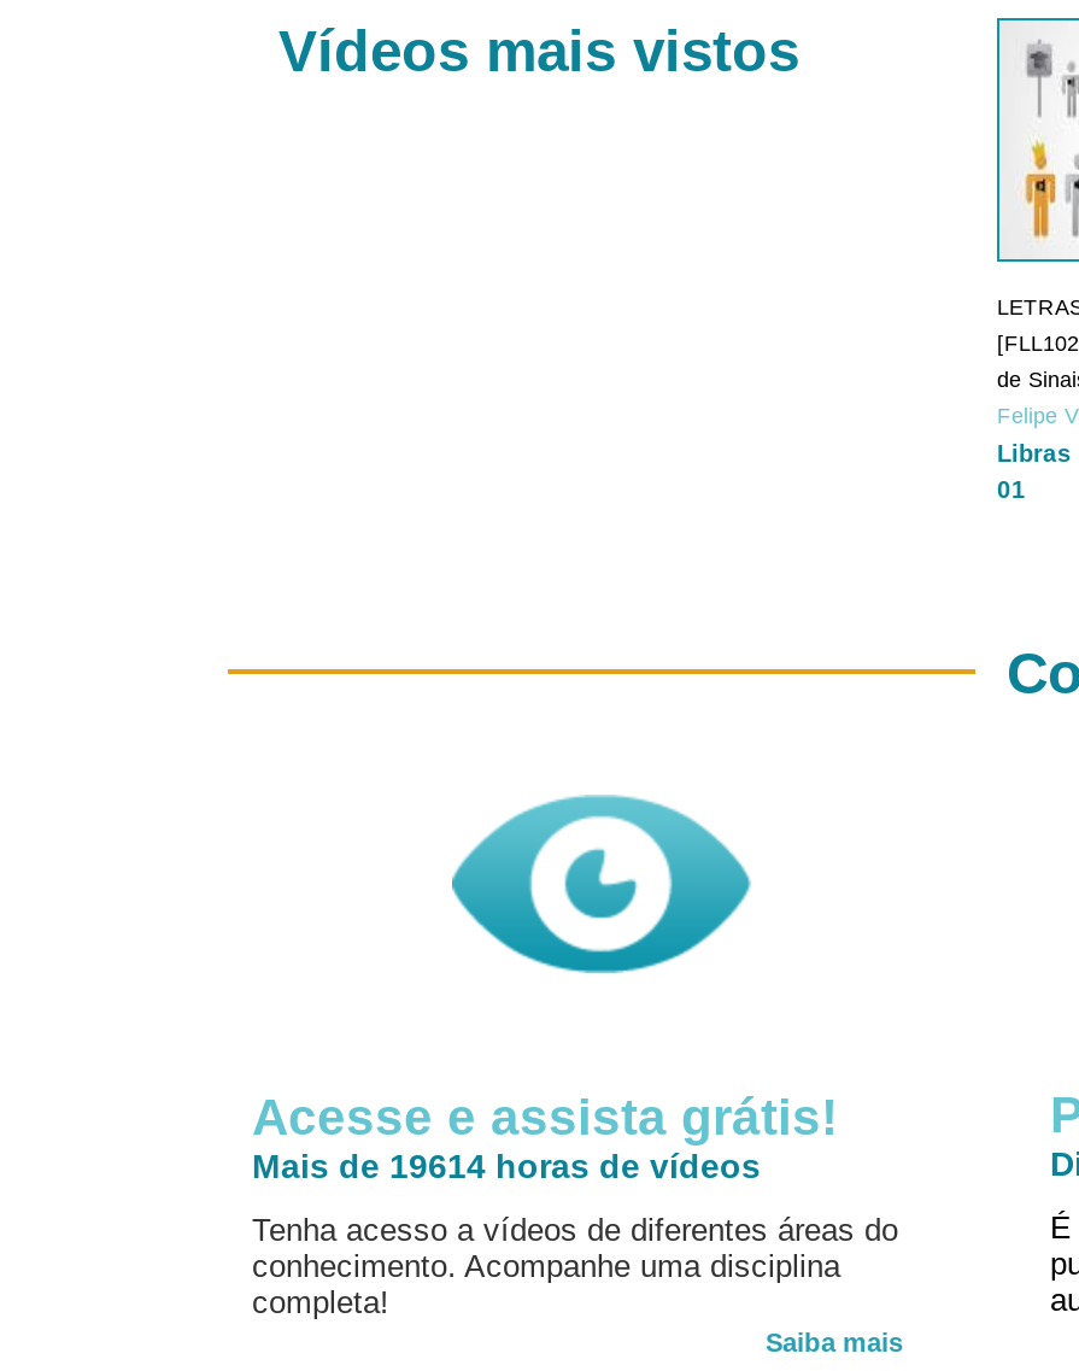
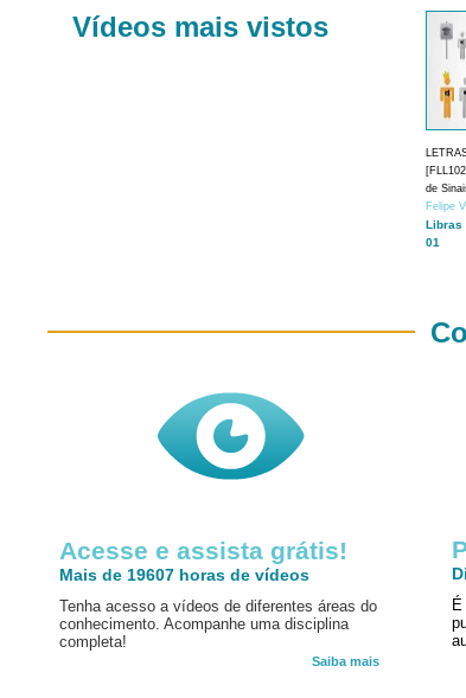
[252,1147,761,1185] Mais de 19614 horas de vídeos -> [59,565,309,584] Mais de 19607 horas de vídeos

